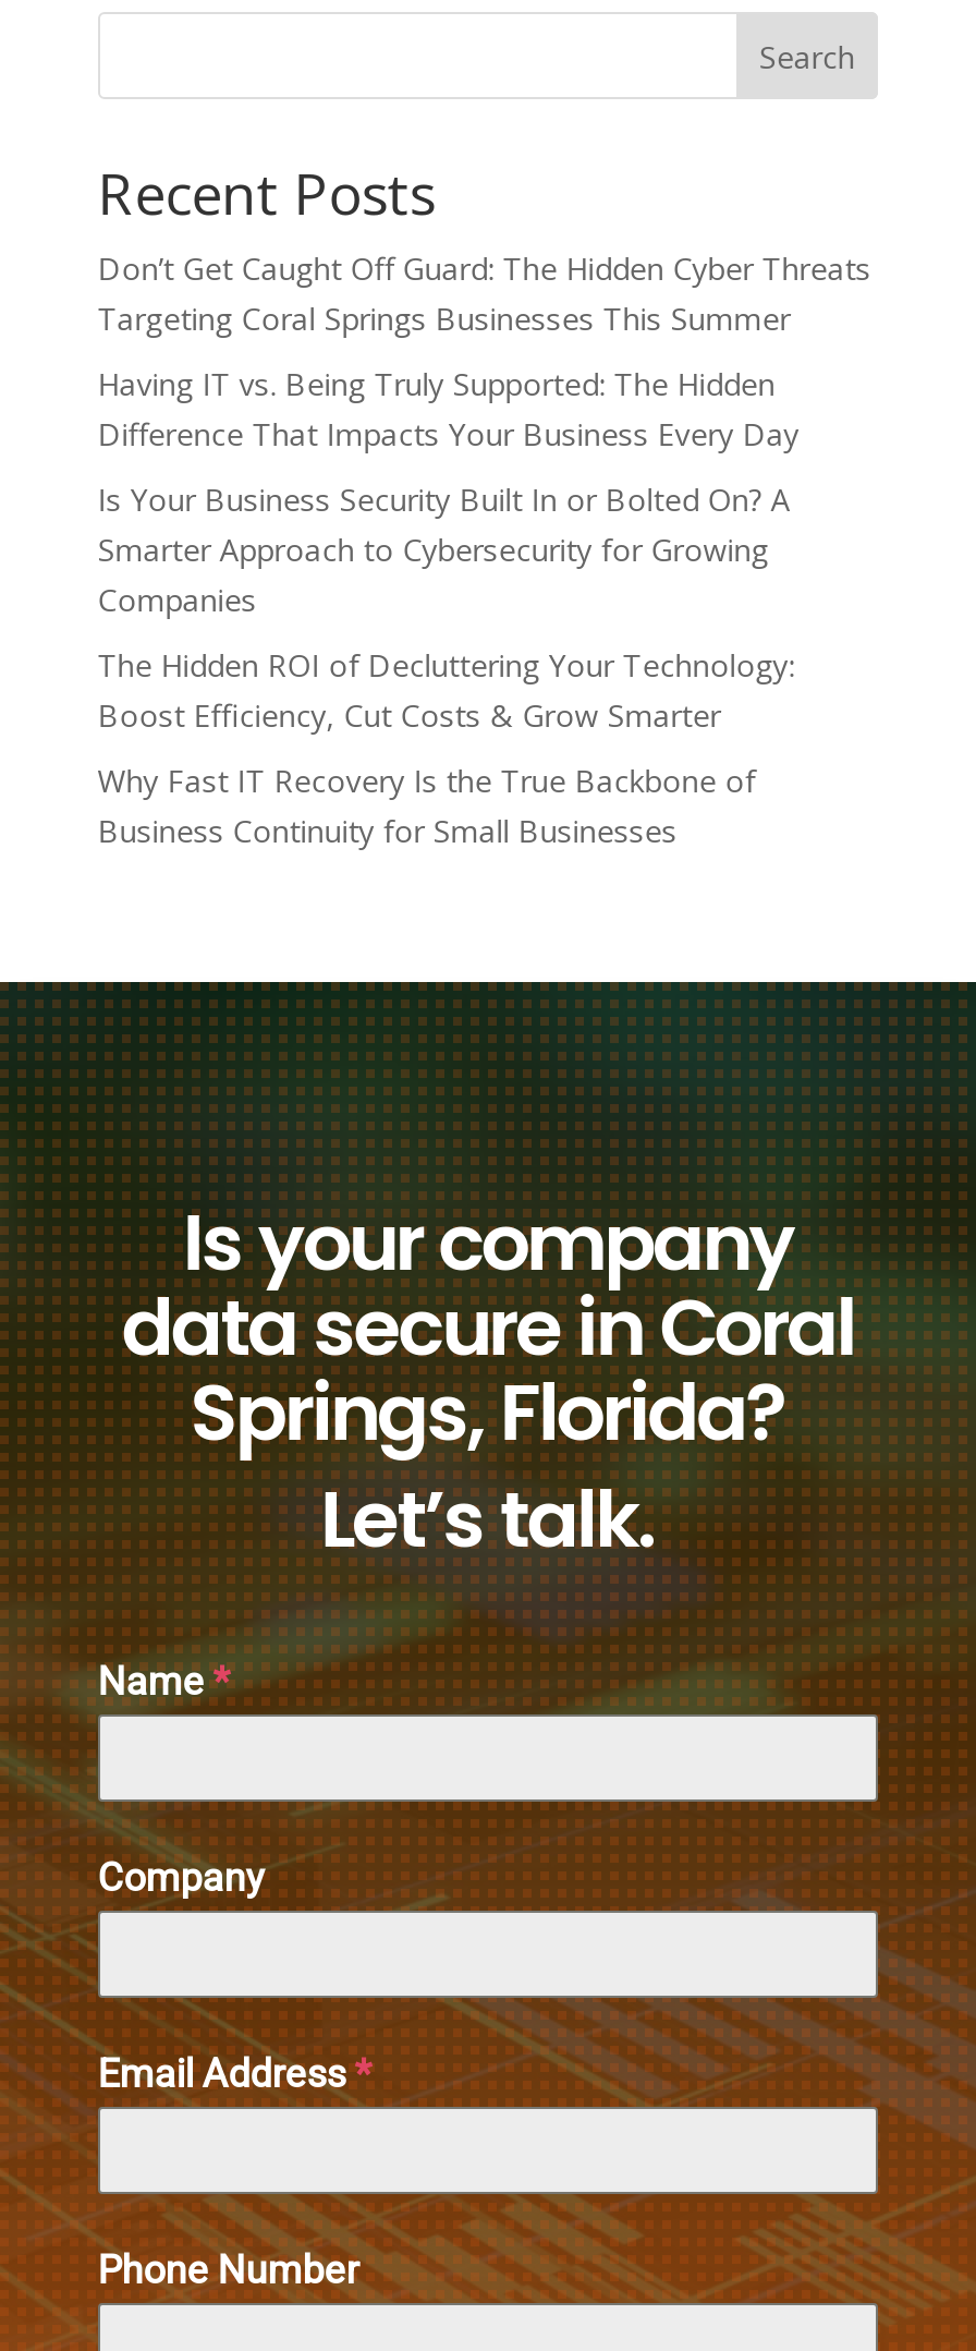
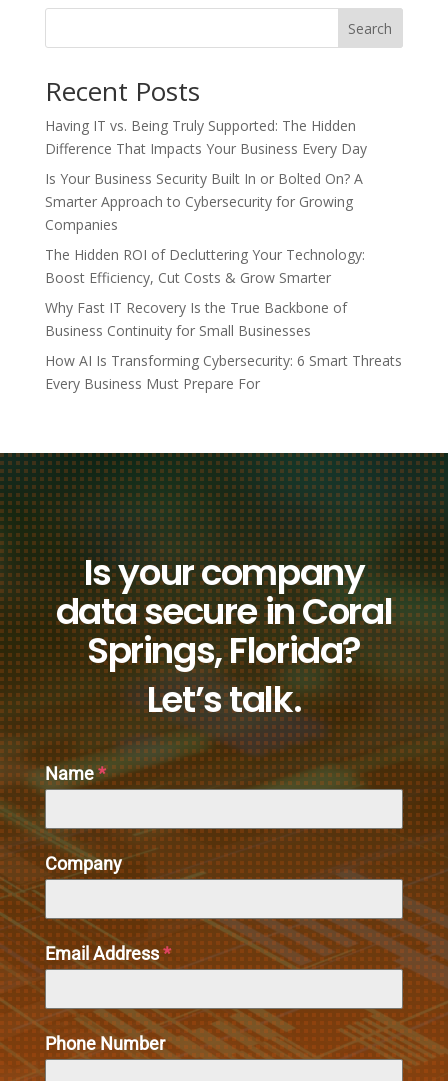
[98,247,871,339] Don’t Get Caught Off Guard: The Hidden Cyber Threats | Targeting Coral Springs Businesses This Summer -> none
moved [98,363,799,851] -> [45,116,367,340]: Having IT vs. Being Truly Supported: The Hidden | Difference That Impacts Your Business Every Day | Is Your Business Security Built In or Bolted On? A | ... | Why Fast IT Recovery Is the True Backbone of | Business Continuity for Small Businesses
none -> [45,351,402,393] How AI Is Transforming Cybersecurity: 6 Smart Threats | Every Business Must Prepare For

